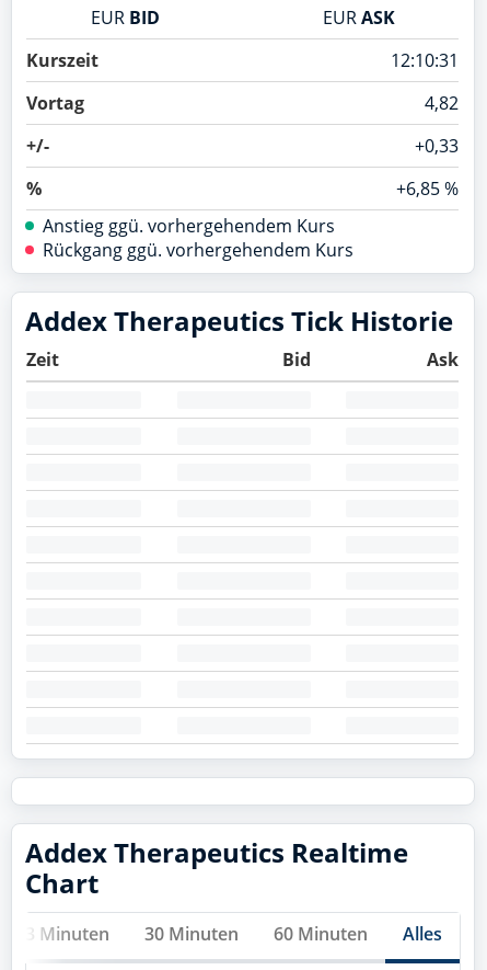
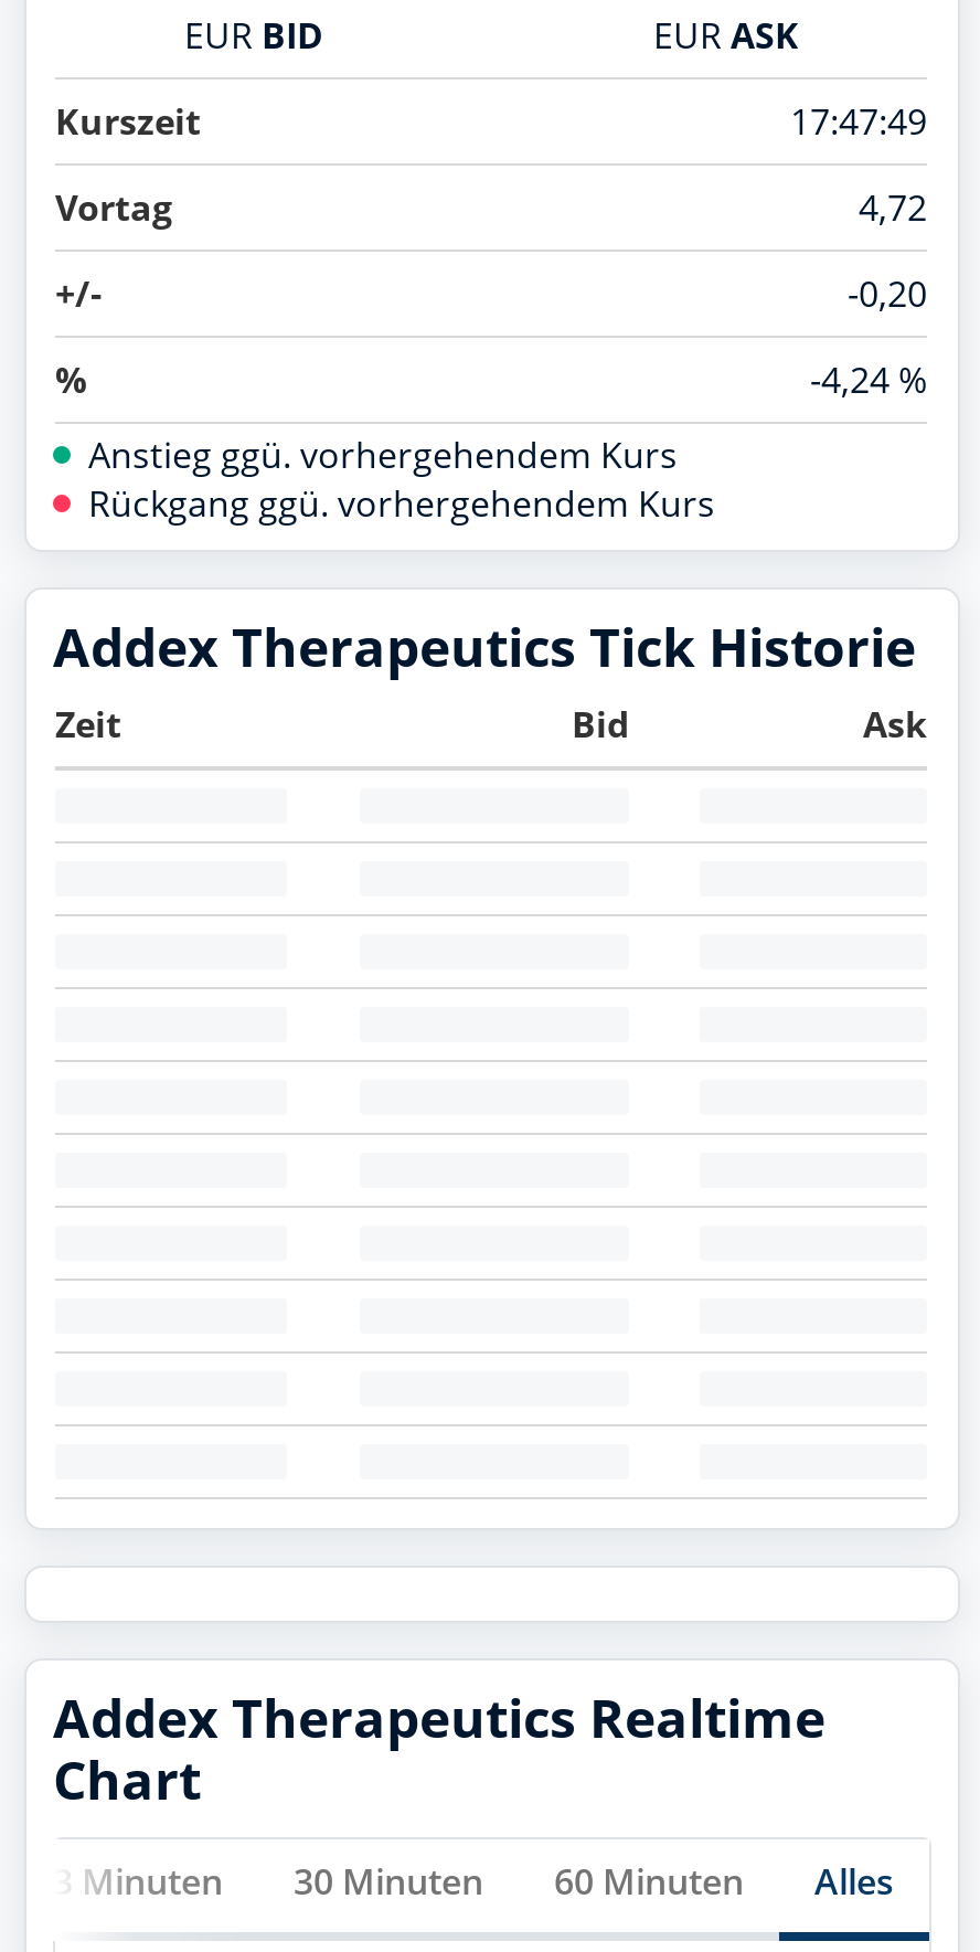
[391,48,459,72] 12:10:31 -> [790,97,927,146] 17:47:49
[425,91,459,115] 4,82 -> [859,183,927,232] 4,72
[415,134,459,158] +0,33 -> [848,270,927,318] -0,20
[396,177,459,201] +6,85 % -> [810,356,927,404] -4,24 %

